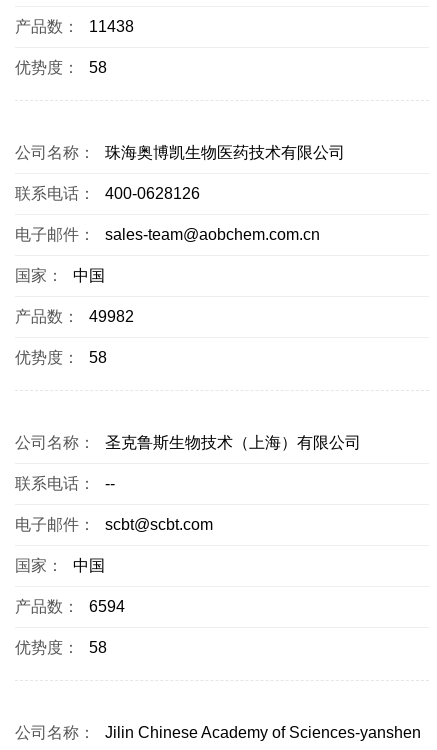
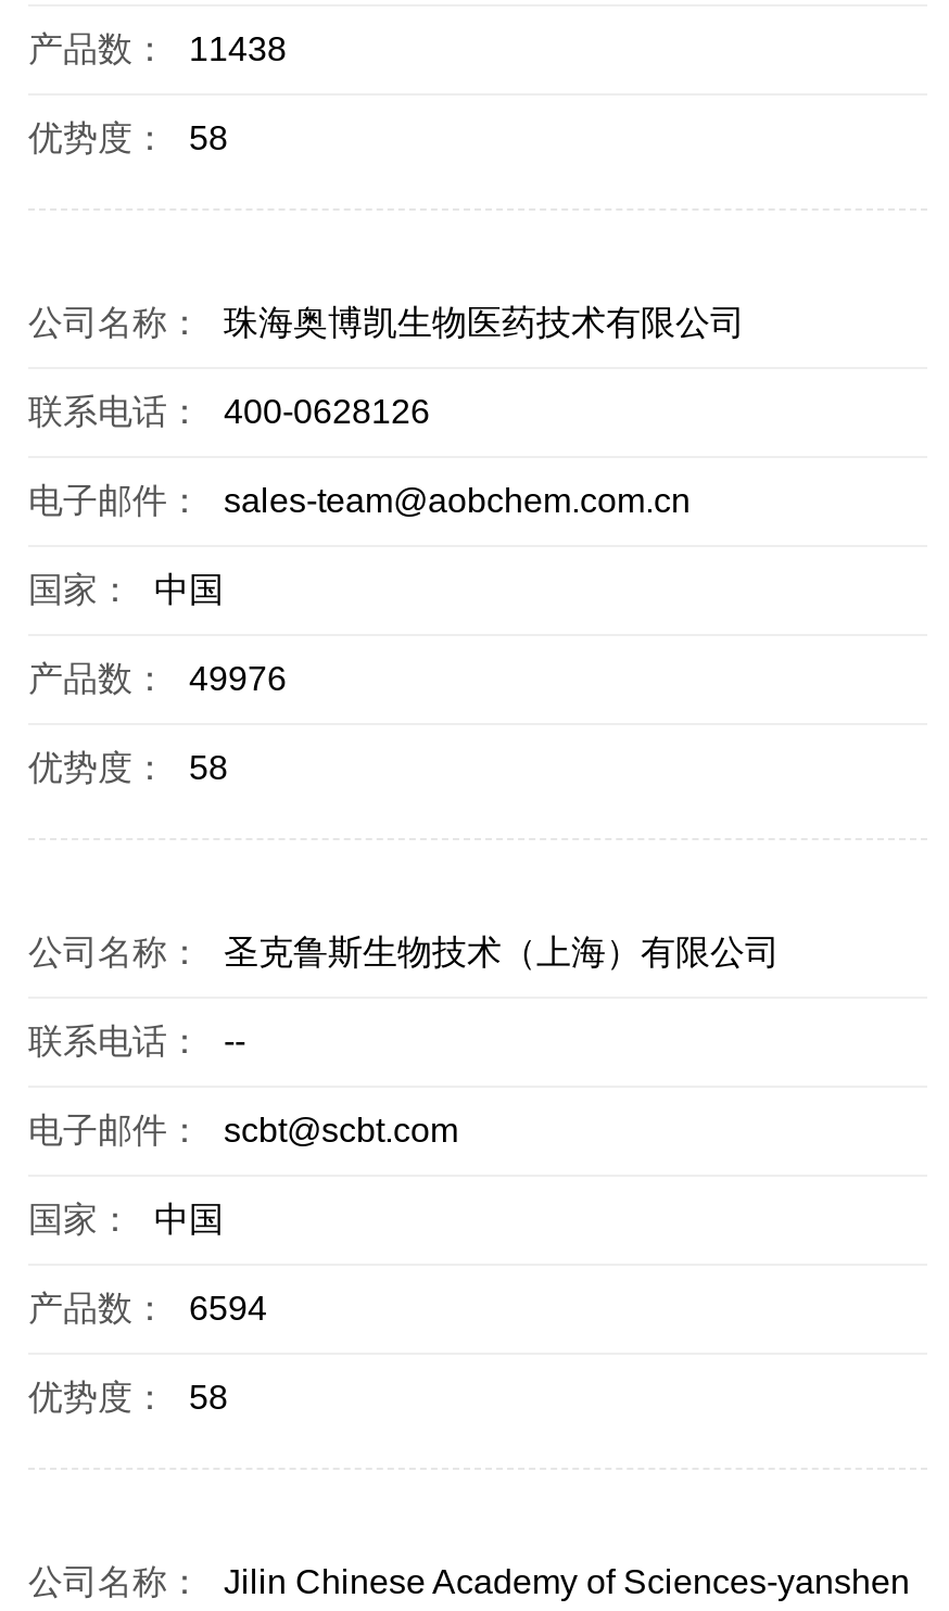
[15,308,134,325] 产品数： 49982 -> [28,660,287,697] 产品数： 49976

